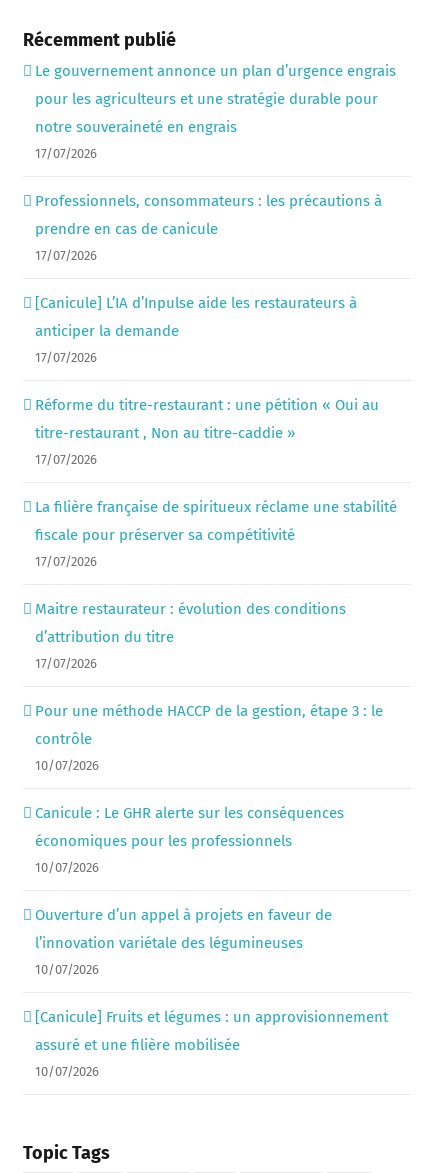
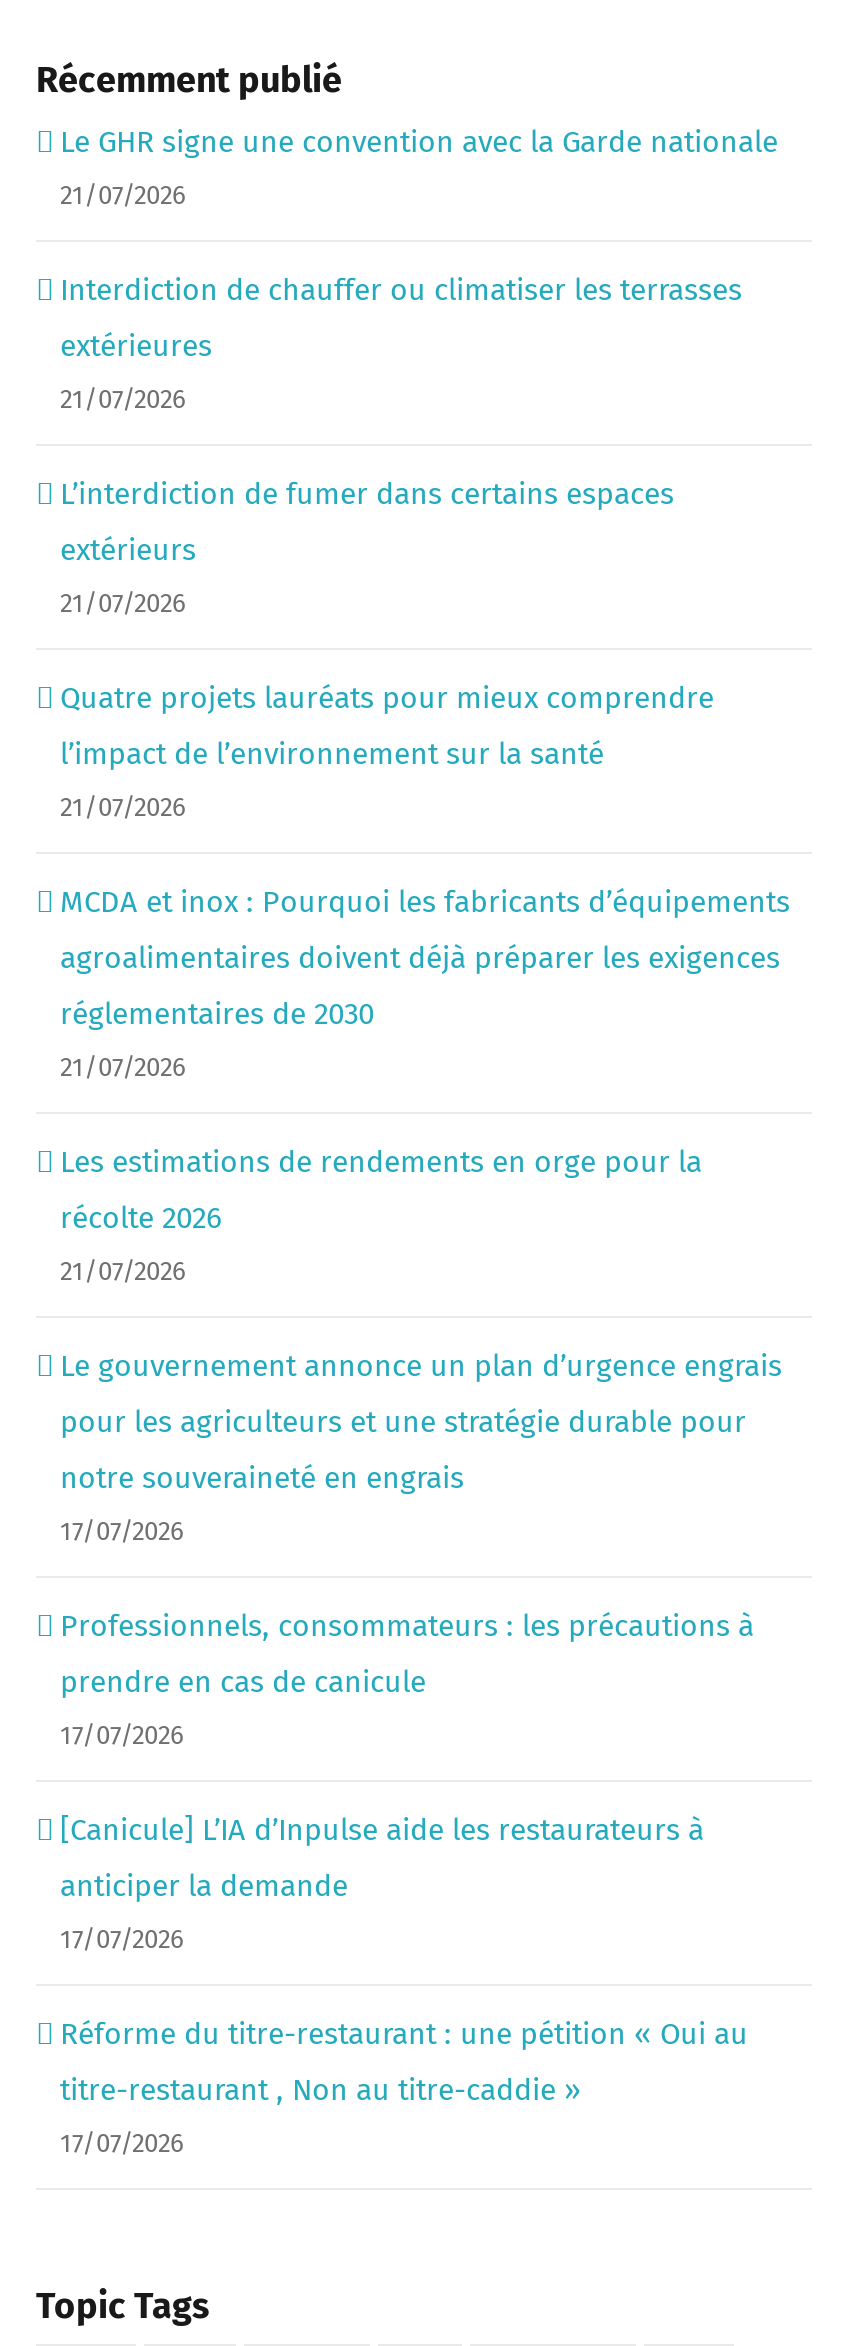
none -> [60,124,790,1286] Le GHR signe une convention avec la Garde nationale | 21/07/2026 | Interdiction de chauffer ou climatiser les terrasses | extérieures | 21/07/2026 | L’interdiction de fumer dans certains espaces | extérieurs | 21/07/2026 | Quatre projets lauréats pour mieux comprendre | l’impact de l’environnement sur la santé | 21/07/2026 | MCDA et inox : Pourquoi les fabricants d’équipements | agroalimentaires doivent déjà préparer les exigences | réglementaires de 2030 | 21/07/2026 | Les estimations de rendements en orge pour la | récolte 2026 | 21/07/2026
moved [35,62,396,467] -> [60,1348,782,2158]: Le gouvernement annonce un plan d’urgence engrais | pour les agriculteurs et une stratégie durable pour | notre souveraineté en engrais | ... | titre-restaurant , Non au titre-caddie » | 17/07/2026
[35,498,397,1079] La filière française de spiritueux réclame une stabilité | fiscale pour préserver sa compétitivité | 17/07/2026 | Maitre restaurateur : évolution des conditions | d’attribution du titre | 17/07/2026 | Pour une méthode HACCP de la gestion, étape 3 : le | contrôle | 10/07/2026 | Canicule : Le GHR alerte sur les conséquences | économiques pour les professionnels | 10/07/2026 | Ouverture d’un appel à projets en faveur de | l’innovation variétale des légumineuses | 10/07/2026 | [Canicule] Fruits et légumes : un approvisionnement | assuré et une filière mobilisée | 10/07/2026 -> none

